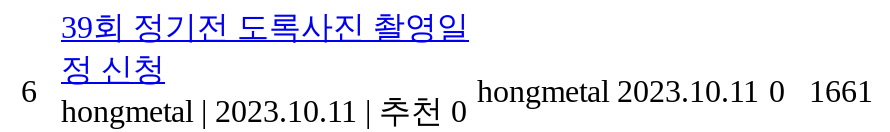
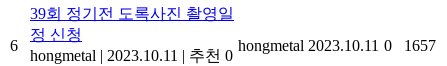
[477,74,873,108] hongmetal 2023.10.11 0 1661 -> [238,37,436,54] hongmetal 2023.10.11 0 1657

